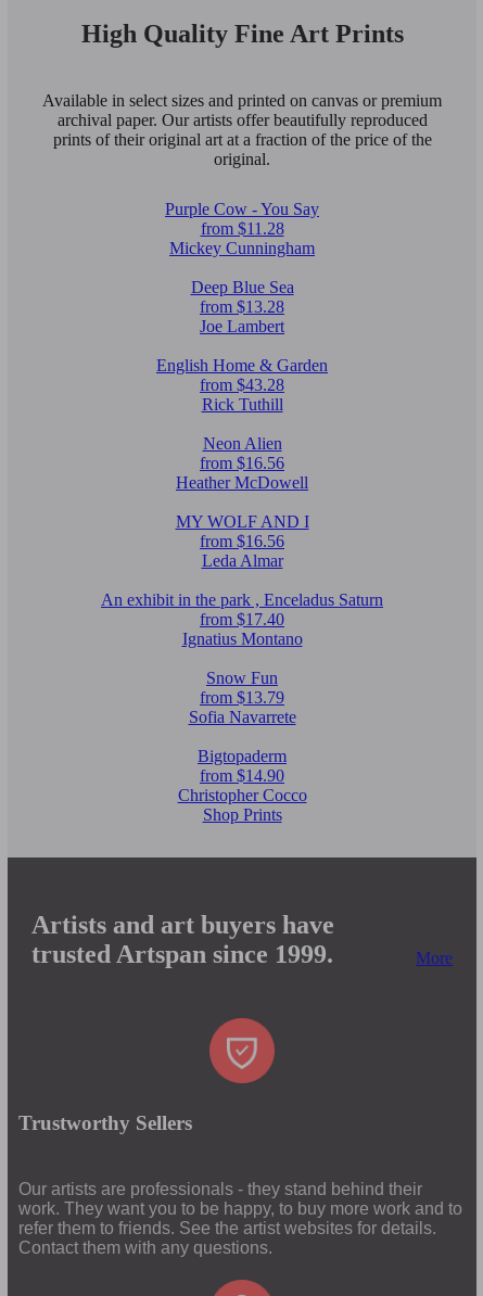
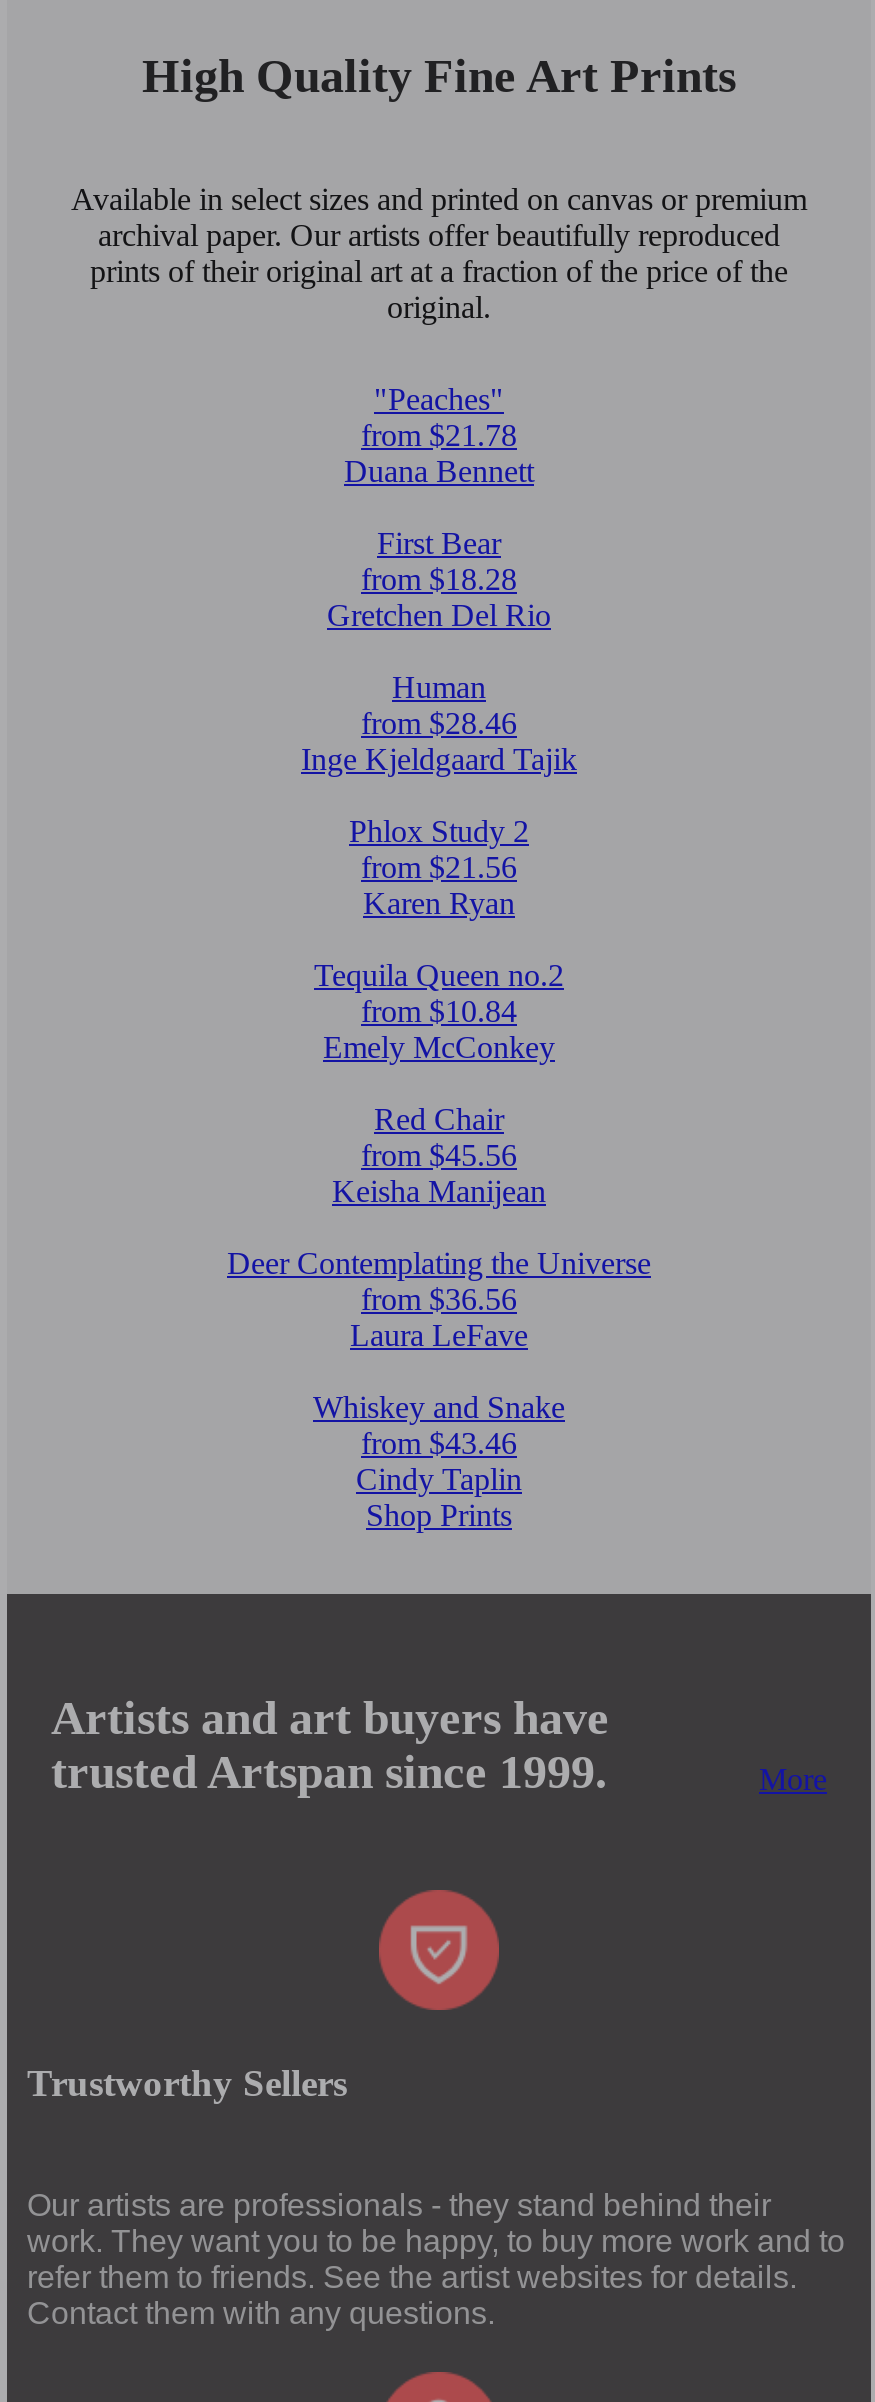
[165,199,319,257] Purple Cow - You Say | from $11.28 | Mickey Cunningham -> [344,381,534,487] "Peaches" | from $21.78 | Duana Bennett
[190,277,294,335] Deep Blue Sea | from $13.28 | Joe Lambert -> [327,525,551,631] First Bear | from $18.28 | Gretchen Del Rio
[156,355,328,413] English Home & Garden | from $43.28 | Rick Tuthill -> [301,669,577,775] Human | from $28.46 | Inge Kjeldgaard Tajik
[176,434,308,491] Neon Alien | from $16.56 | Heather McDowell -> [349,813,529,919] Phlox Study 2 | from $21.56 | Karen Ryan
[175,512,309,569] MY WOLF AND I | from $16.56 | Leda Almar -> [314,957,564,1063] Tequila Queen no.2 | from $10.84 | Emely McConkey
[101,590,383,647] An exhibit in the park , Enceladus Saturn | from $17.40 | Ignatius Montano -> [332,1101,546,1207] Red Chair | from $45.56 | Keisha Manijean
[188,668,296,726] Snow Fun | from $13.79 | Sofia Navarrete -> [227,1245,651,1351] Deer Contemplating the Universe | from $36.56 | Laura LeFave
[177,746,307,804] Bigtopaderm | from $14.90 | Christopher Cocco -> [313,1389,565,1495] Whiskey and Snake | from $43.46 | Cindy Taplin

